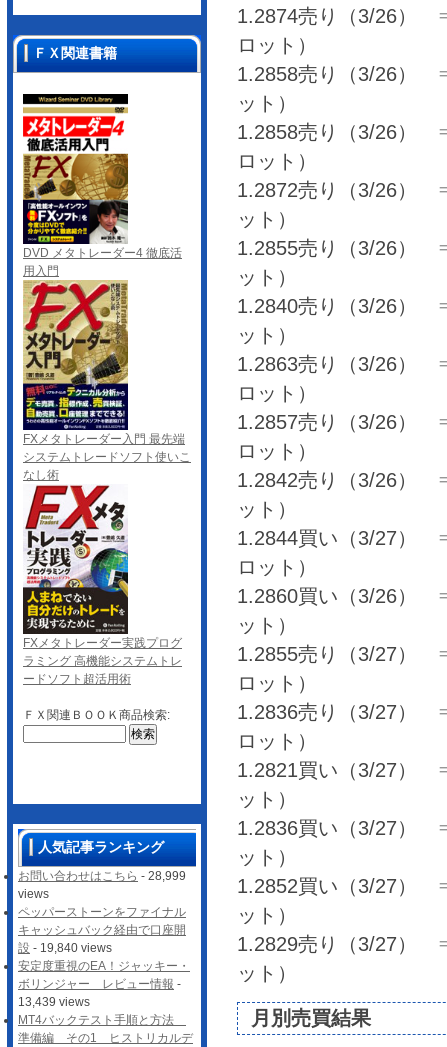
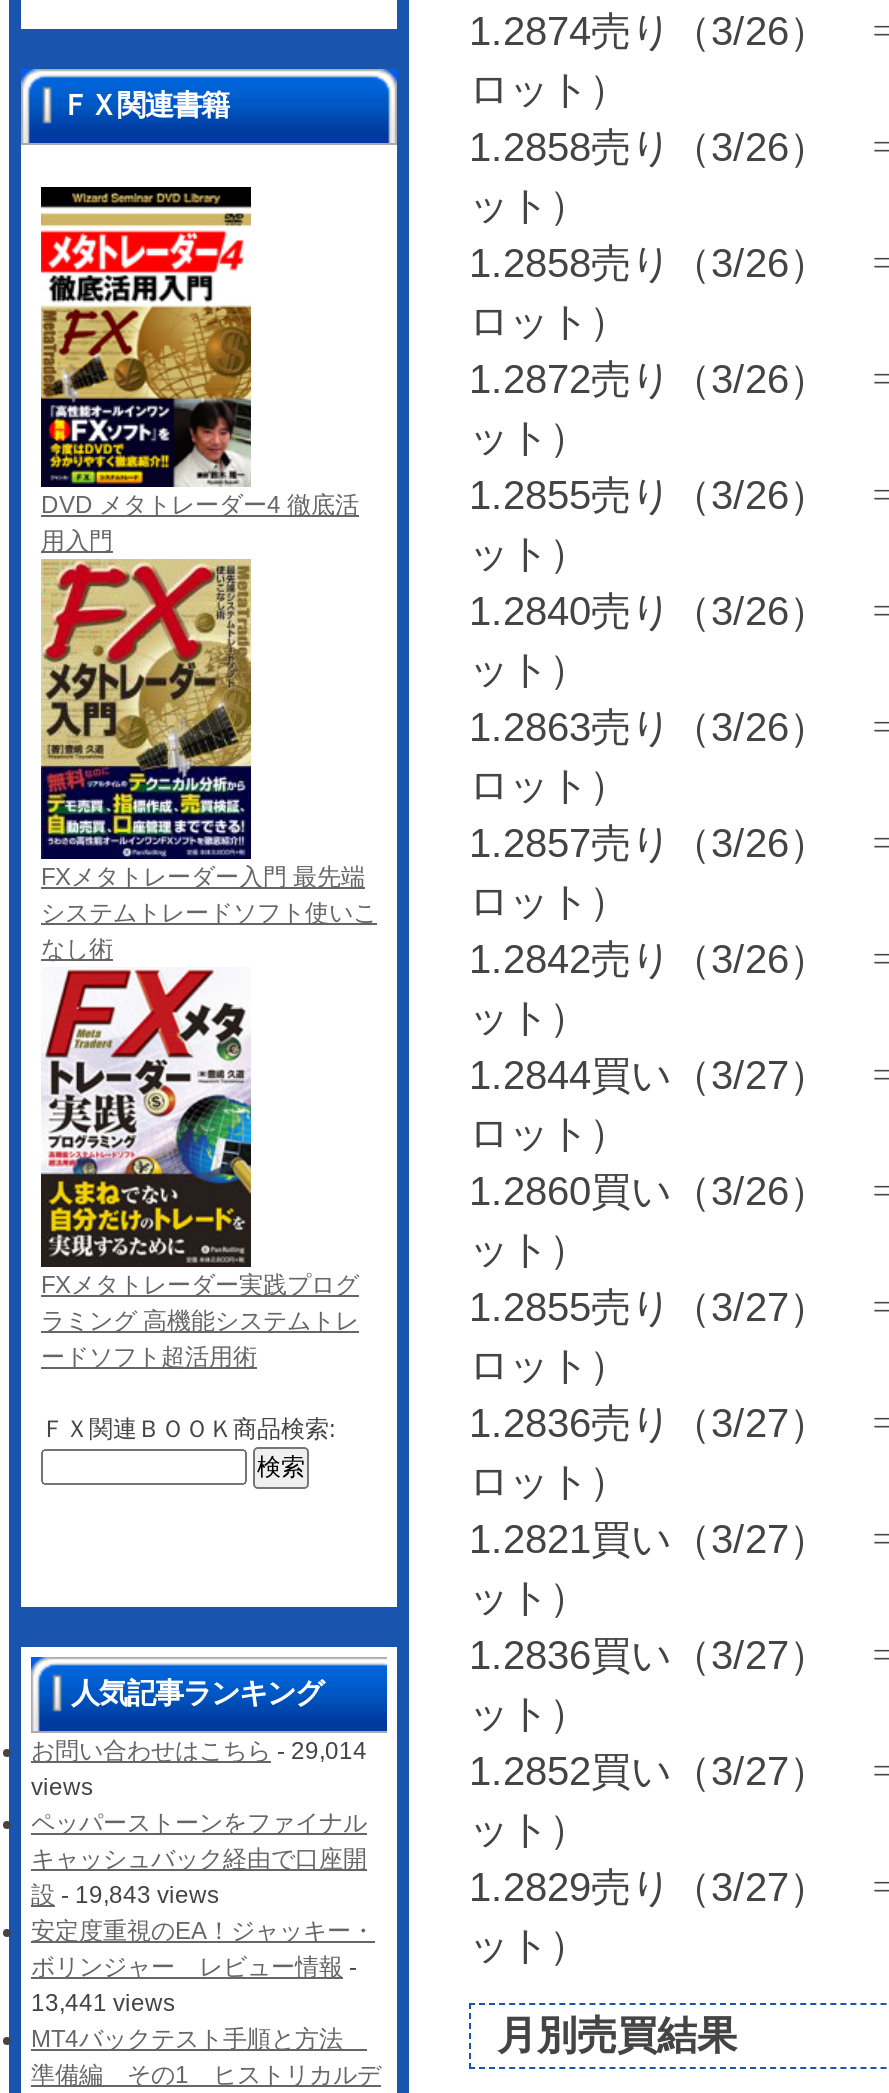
[18,869,186,883] お問い合わせはこちら- 28,999 -> [31,1737,367,1765] お問い合わせはこちら- 29,014
[18,941,112,955] 設- 19,840 views -> [31,1881,219,1909] 設- 19,843 views
[18,995,90,1009] 13,439 views -> [31,1989,175,2017] 13,441 views

